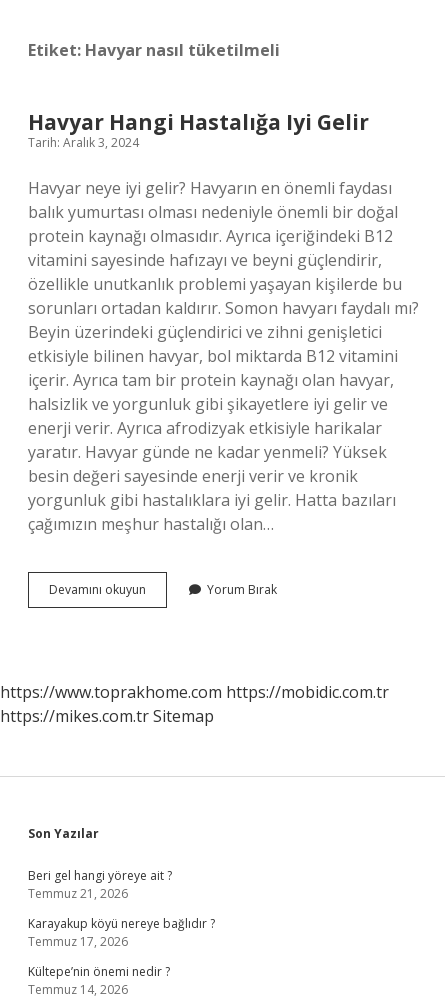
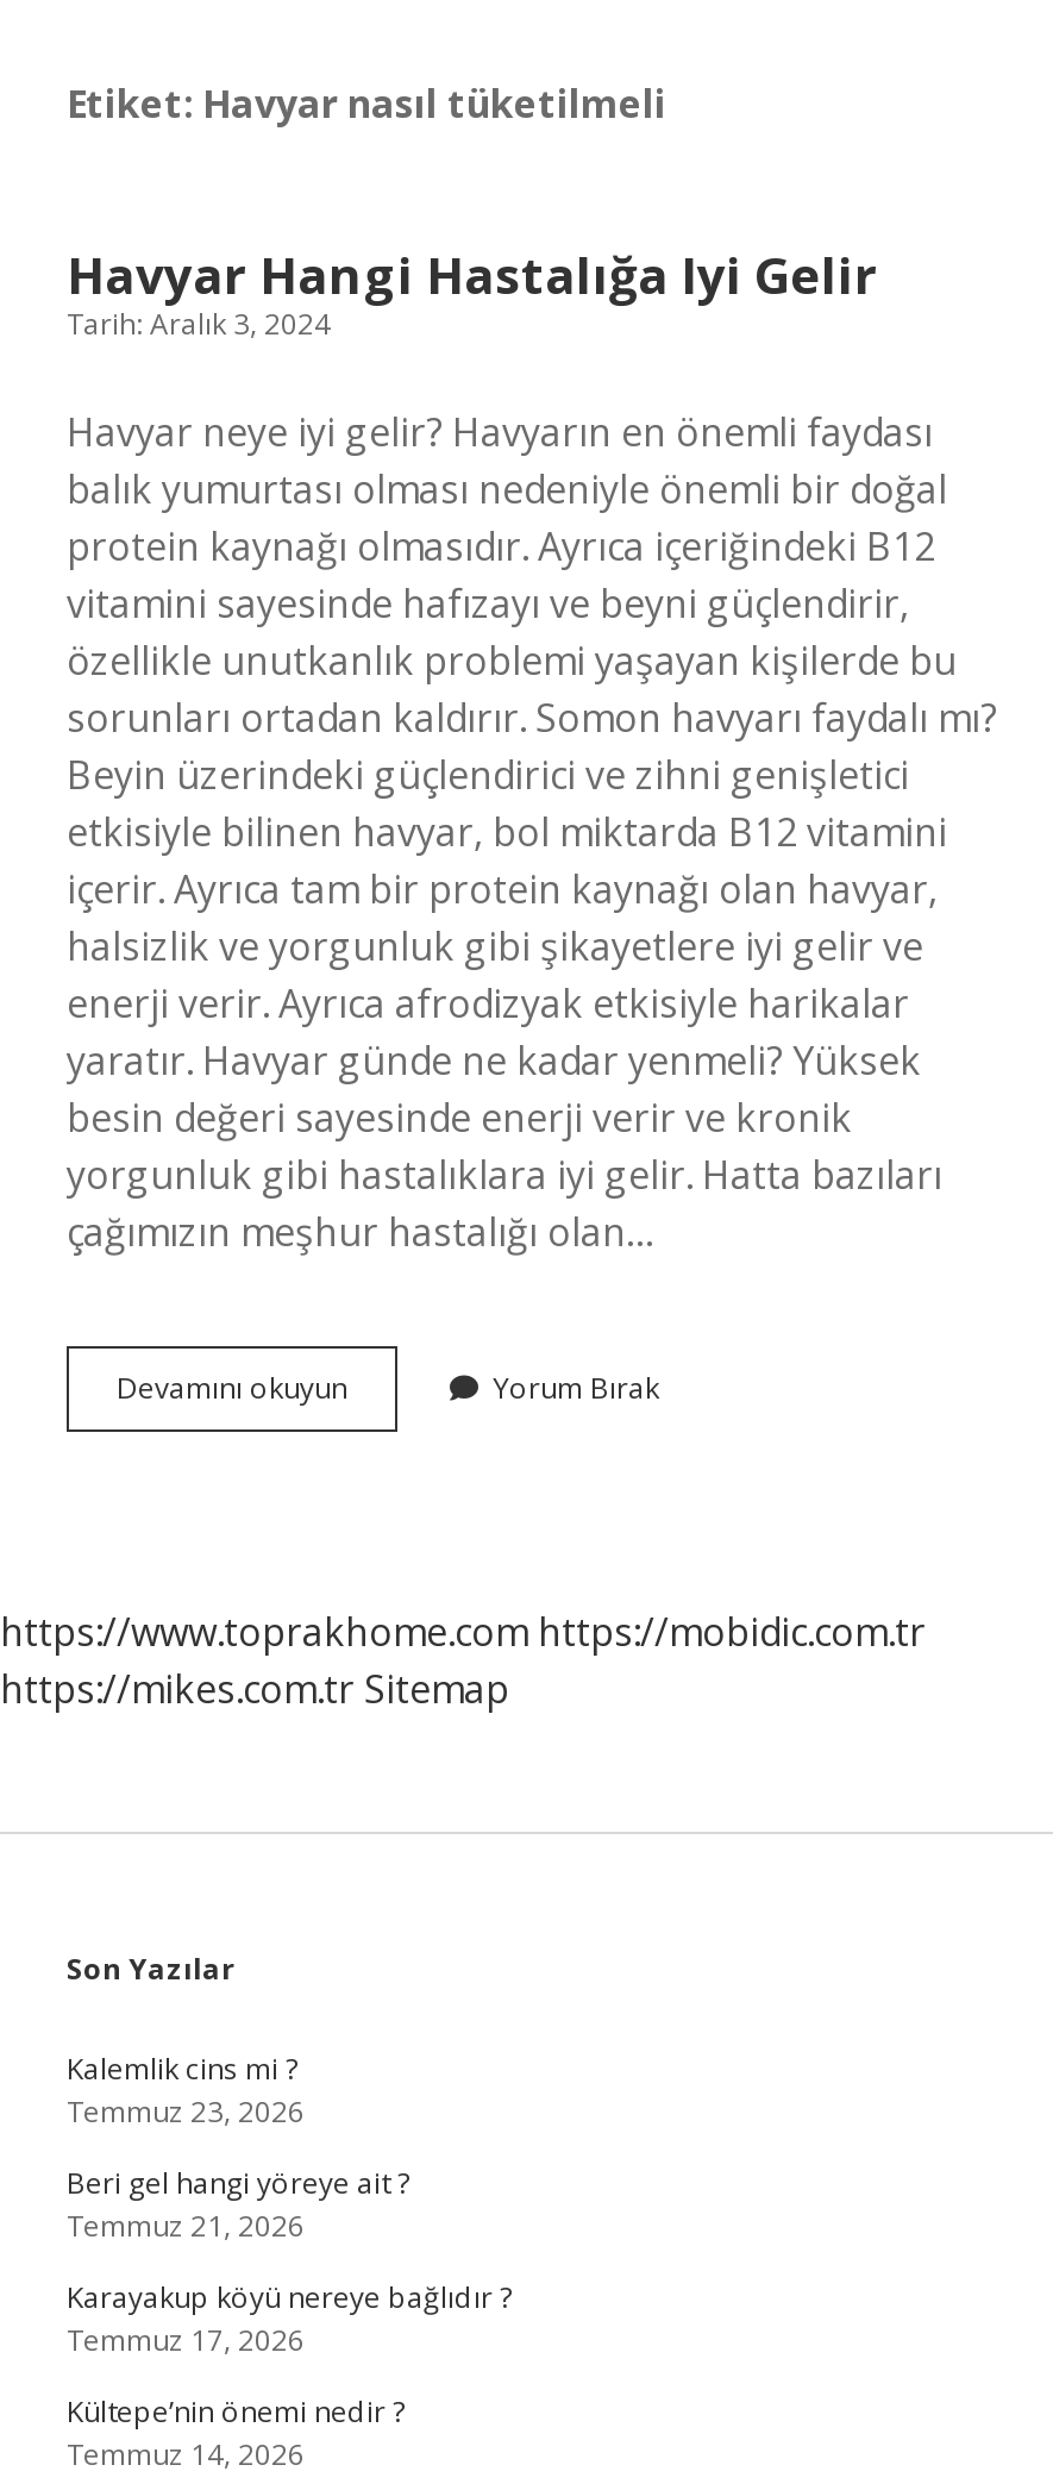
none -> [67,2048,305,2132] Kalemlik cins mi ? | Temmuz 23, 2026

